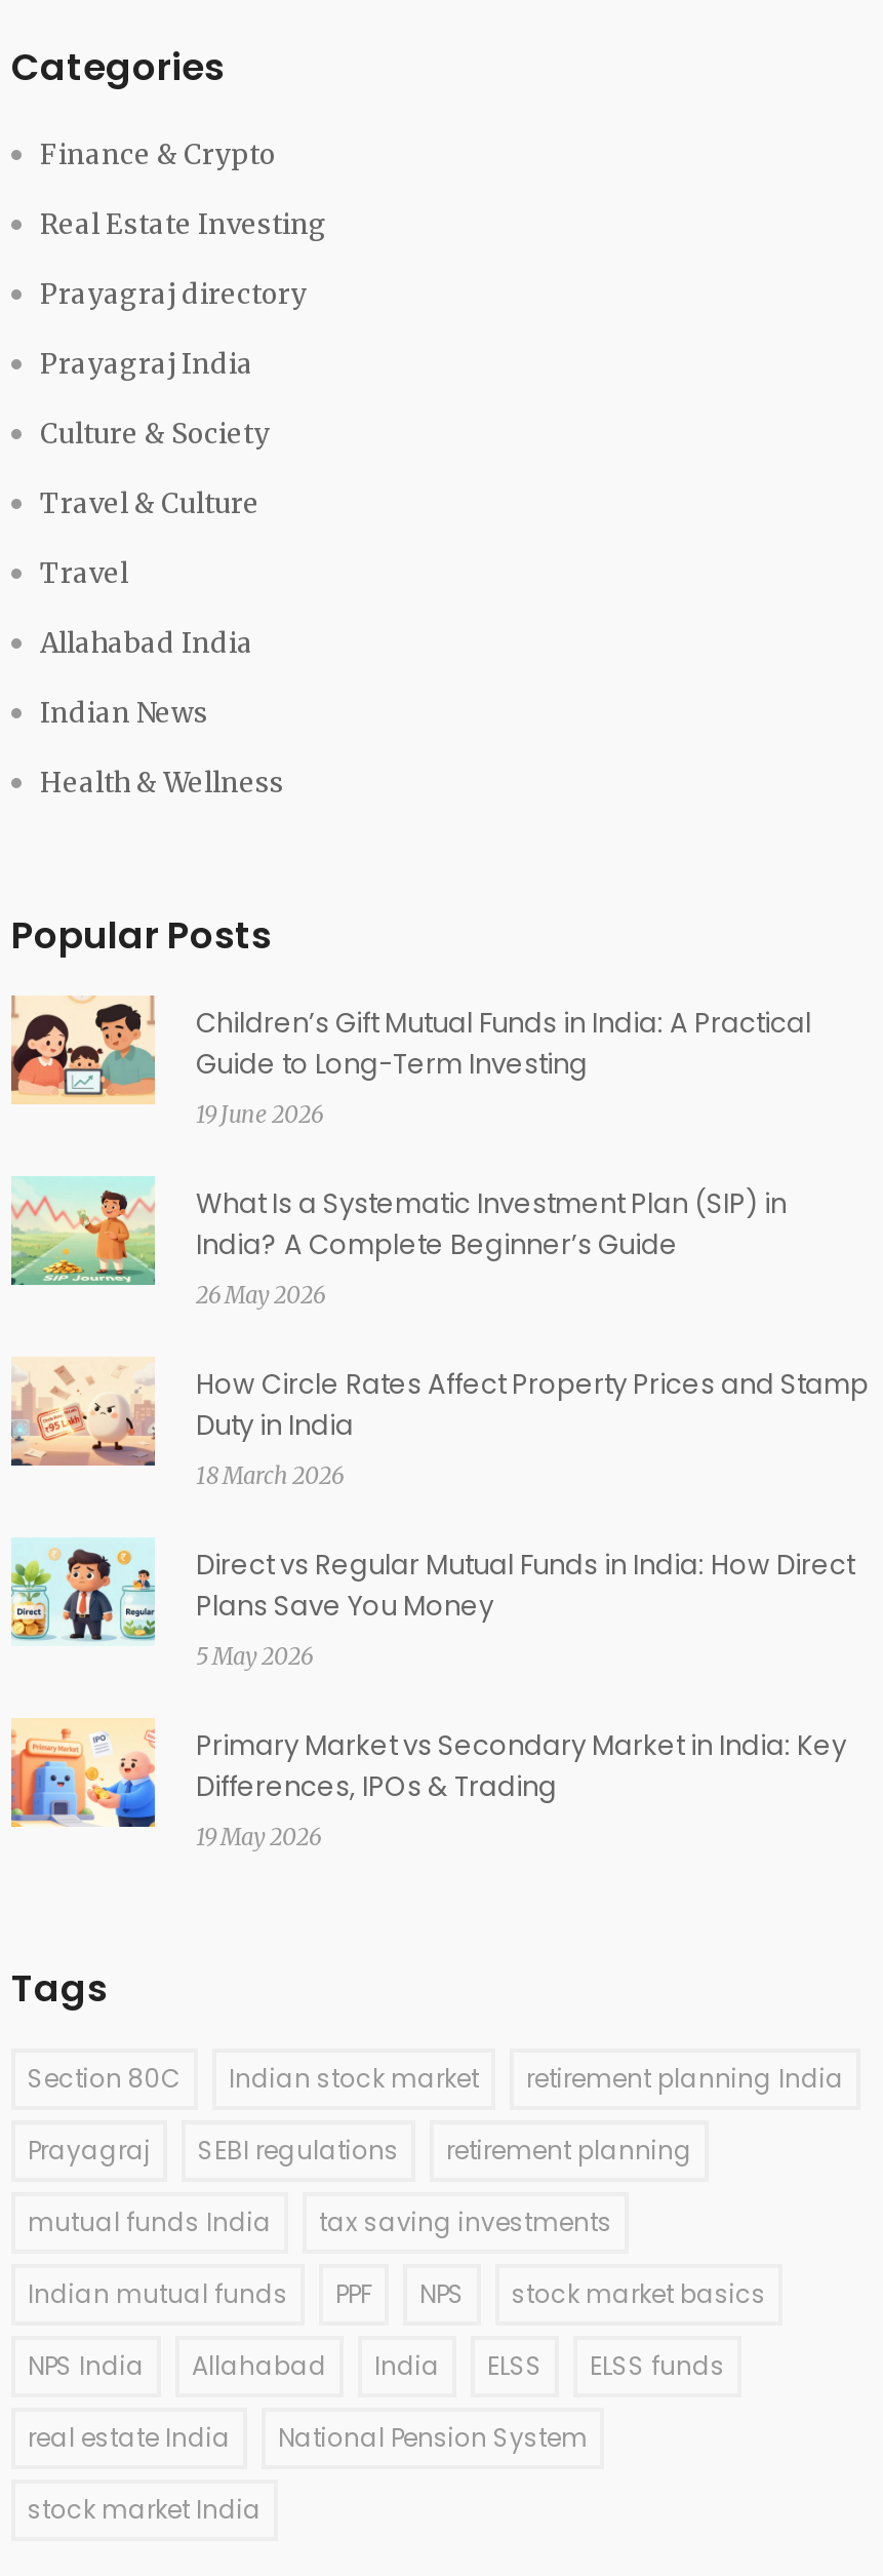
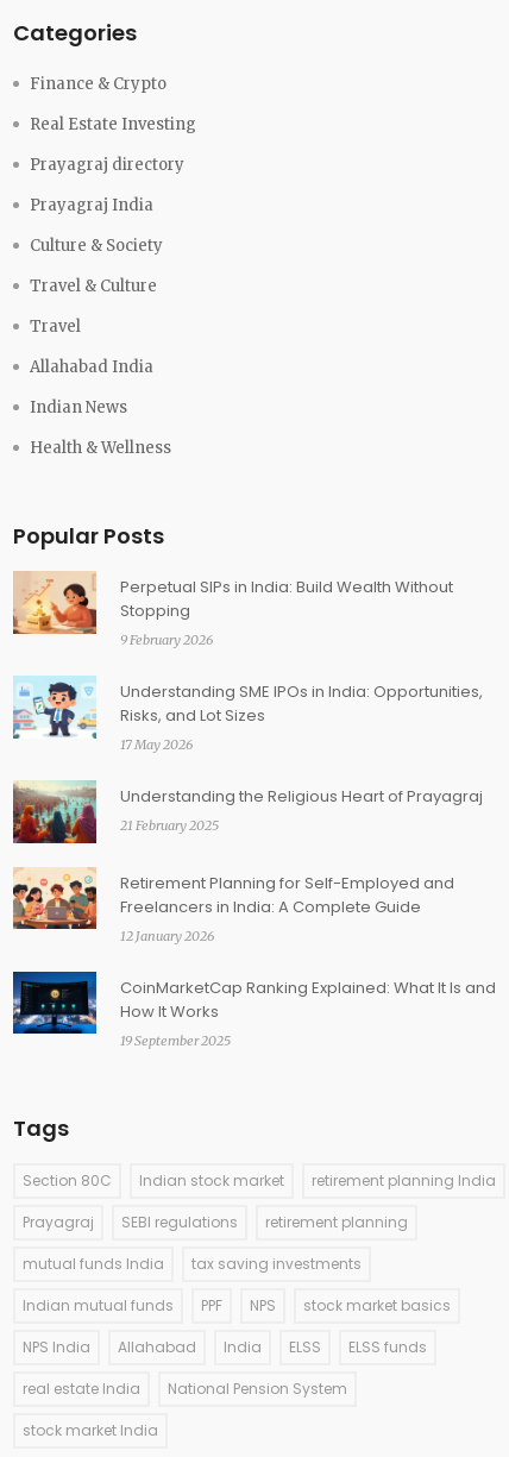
[11,998,811,1129] [image] | Children’s Gift Mutual Funds in India: A Practical | Guide to Long-Term Investing | 19 June 2026 -> [12,571,453,648] [image] | Perpetual SIPs in India: Build Wealth Without | Stopping | 9 February 2026
[9,1180,787,1310] [image] | What Is a Systematic Investment Plan (SIP) in | India? A Complete Beginner’s Guide | 26 May 2026 -> [12,680,483,753] [image] | Understanding SME IPOs in India: Opportunities, | Risks, and Lot Sizes | 17 May 2026
[9,1357,869,1490] [image] | How Circle Rates Affect Property Prices and Stamp | Duty in India | 18 March 2026 -> [12,779,483,844] [image] | Understanding the Religious Heart of Prayagraj | 21 February 2025
[9,1537,854,1671] [image] | Direct vs Regular Mutual Funds in India: How Direct | Plans Save You Money | 5 May 2026 -> [12,867,454,944] [image] | Retirement Planning for Self-Employed and | Freelancers in India: A Complete Guide | 12 January 2026
[9,1718,846,1852] [image] | Primary Market vs Secondary Market in India: Key | Differences, IPOs & Trading | 19 May 2026 -> [12,971,496,1049] [image] | CoinMarketCap Ranking Explained: What It Is and | How It Works | 19 September 2025

